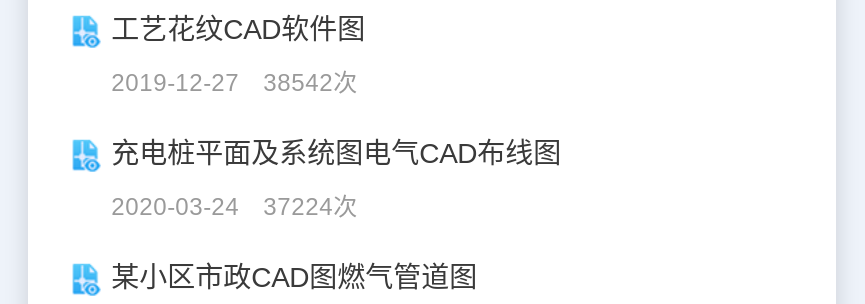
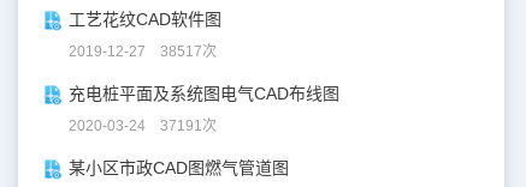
[111,70,357,98] 2019-12-27 38542次 -> [68,44,216,61] 2019-12-27 38517次
[111,194,357,222] 2020-03-24 37224次 -> [68,118,216,135] 2020-03-24 37191次

